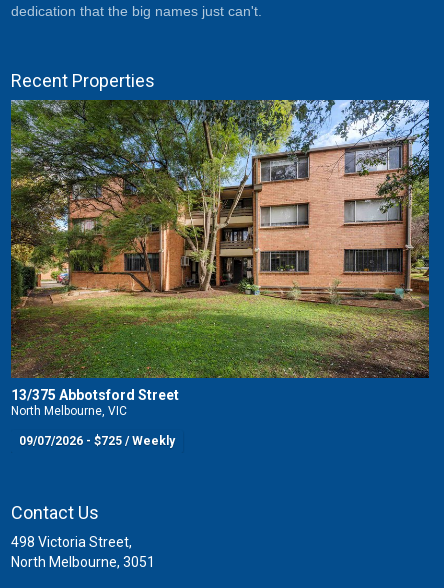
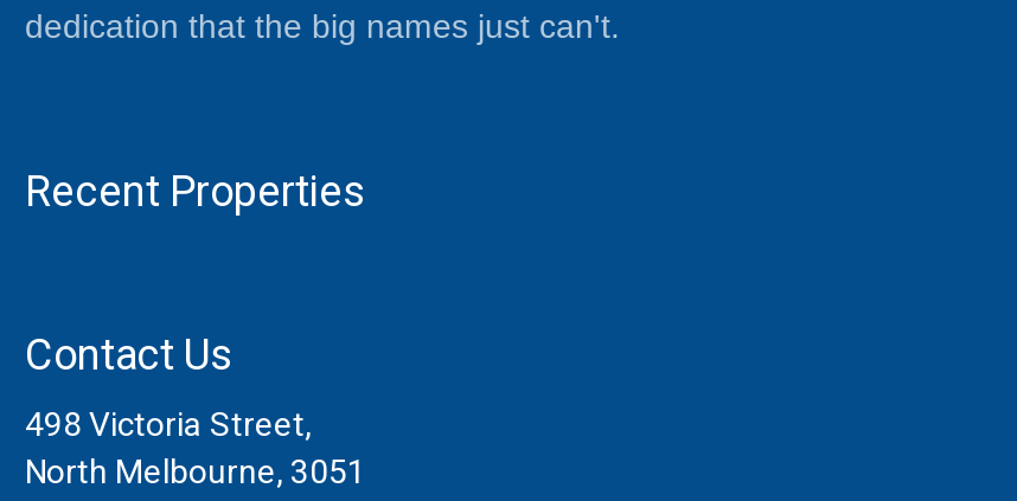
[10,99,430,448] [image] | 13/375 Abbotsford Street | North Melbourne, VIC | 09/07/2026 - $725 / Weekly -> none

